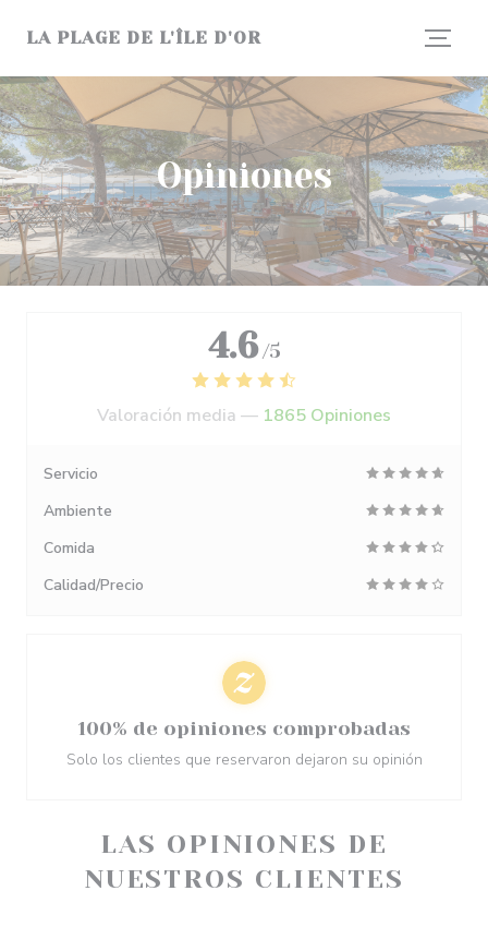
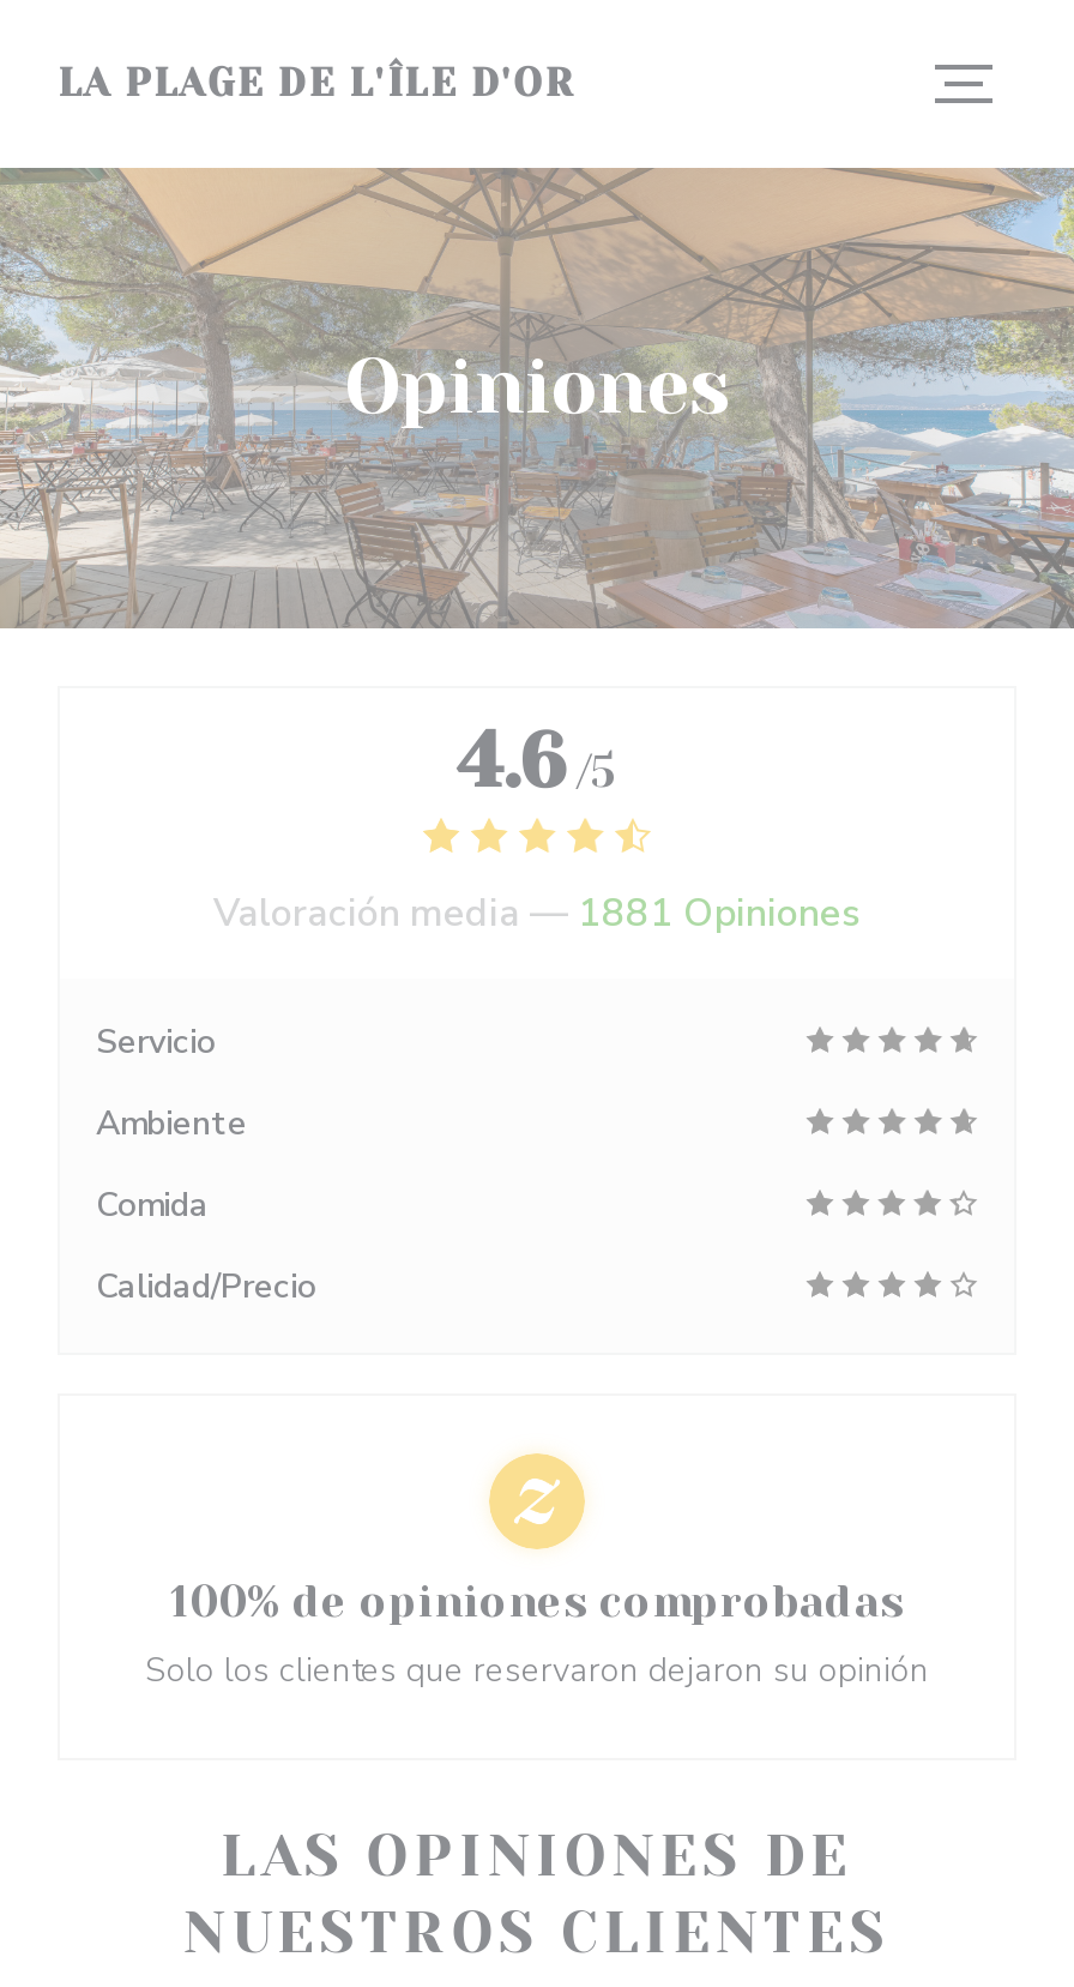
[97,404,391,428] Valoración media — 1865 Opiniones -> [213,887,861,940] Valoración media — 1881 Opiniones

